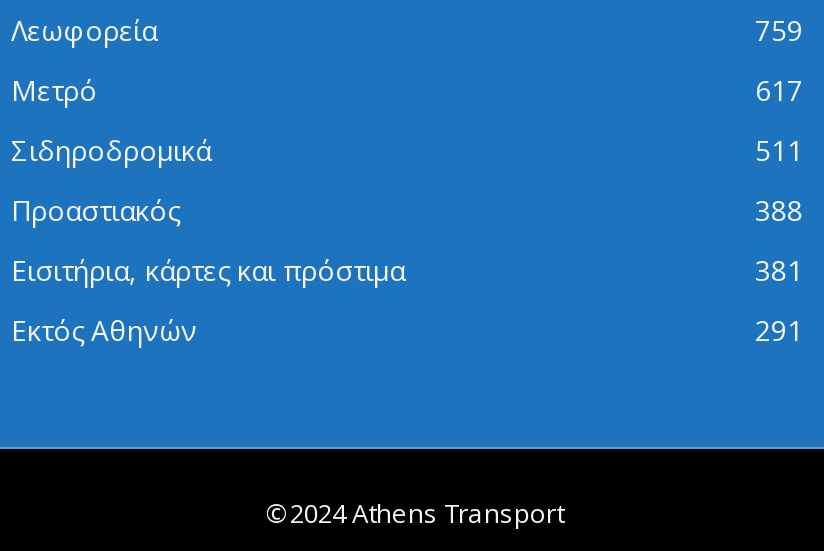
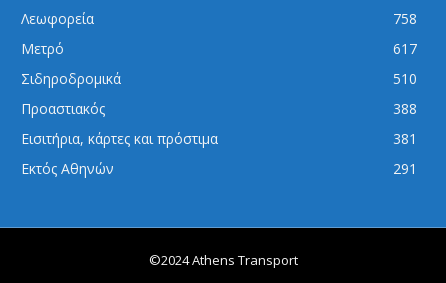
[755,10,803,48] 759 -> [393,9,417,28] 758
[755,130,803,168] 511 -> [393,69,417,88] 510

